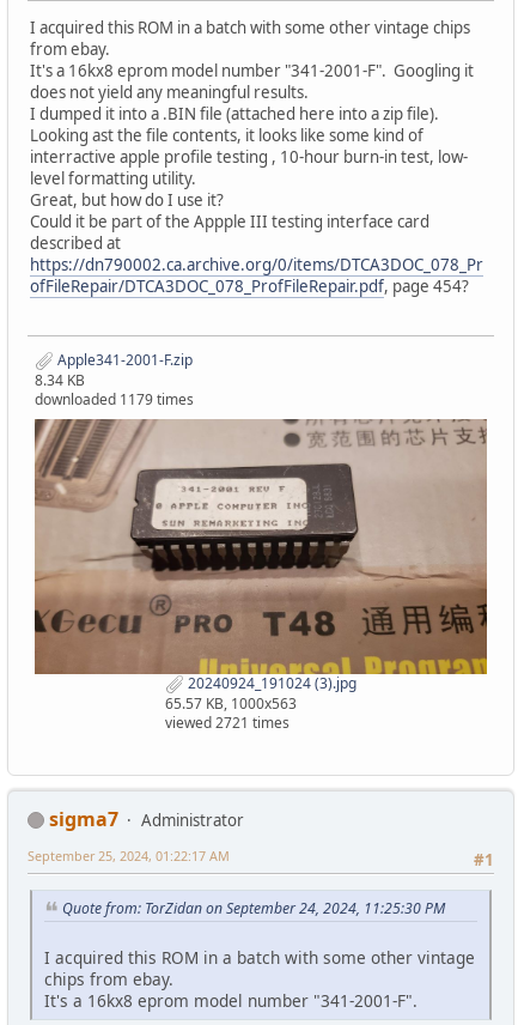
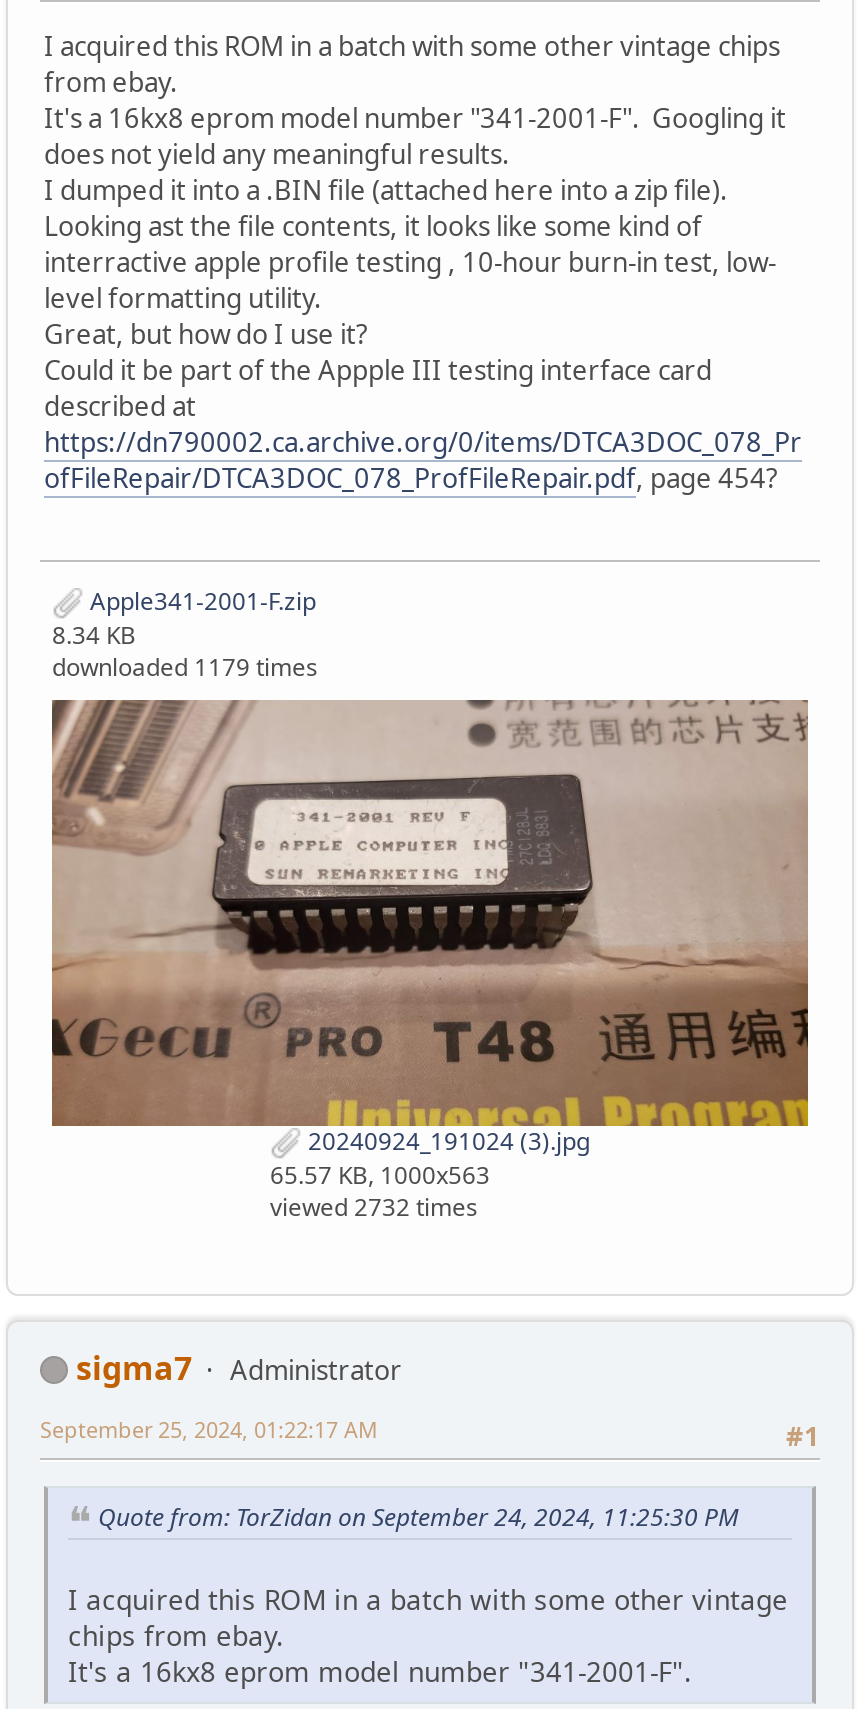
[165,712,290,733] viewed 2721 times -> [270,1190,478,1224] viewed 2732 times

